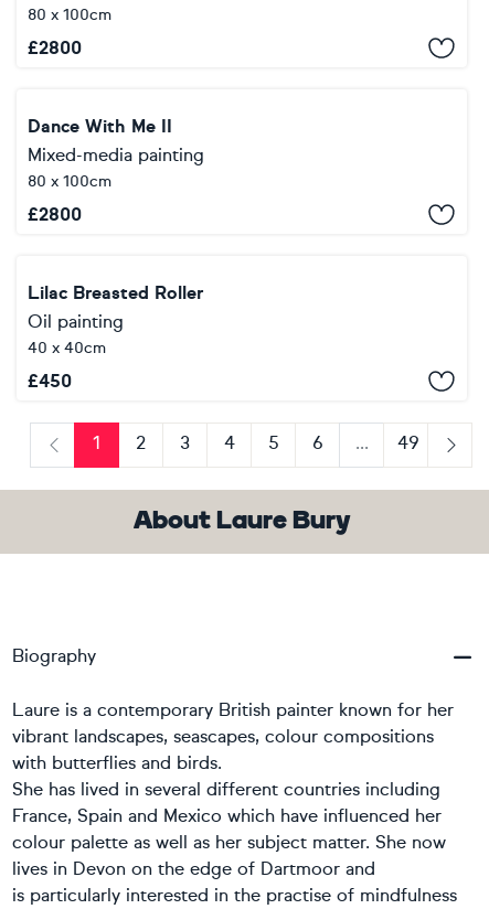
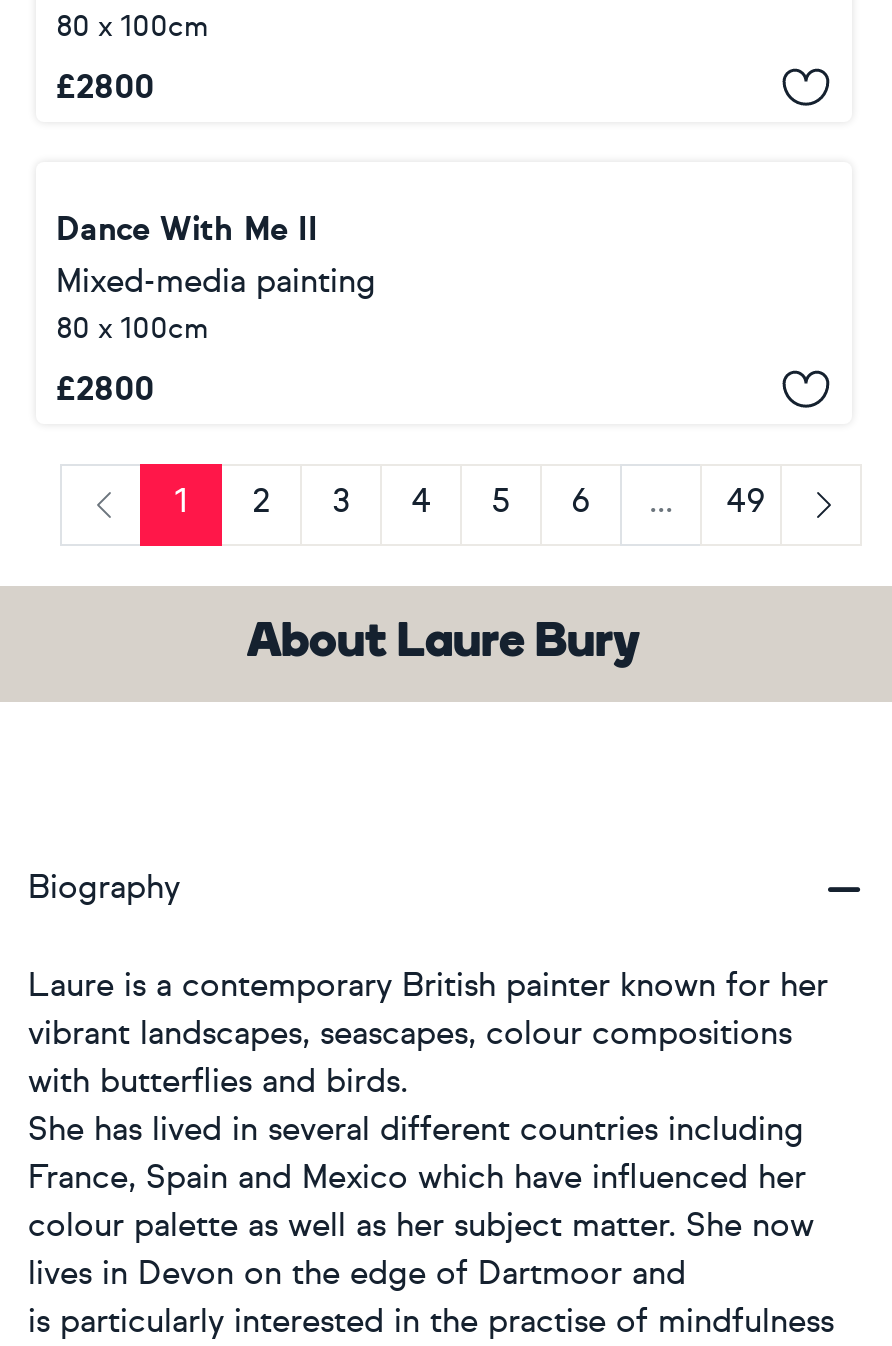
[28,282,203,392] Lilac Breasted Roller | Oil painting | 40 x 40cm | £450 -> none

